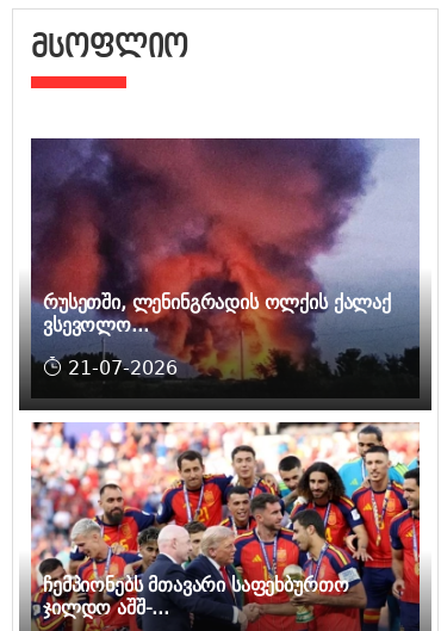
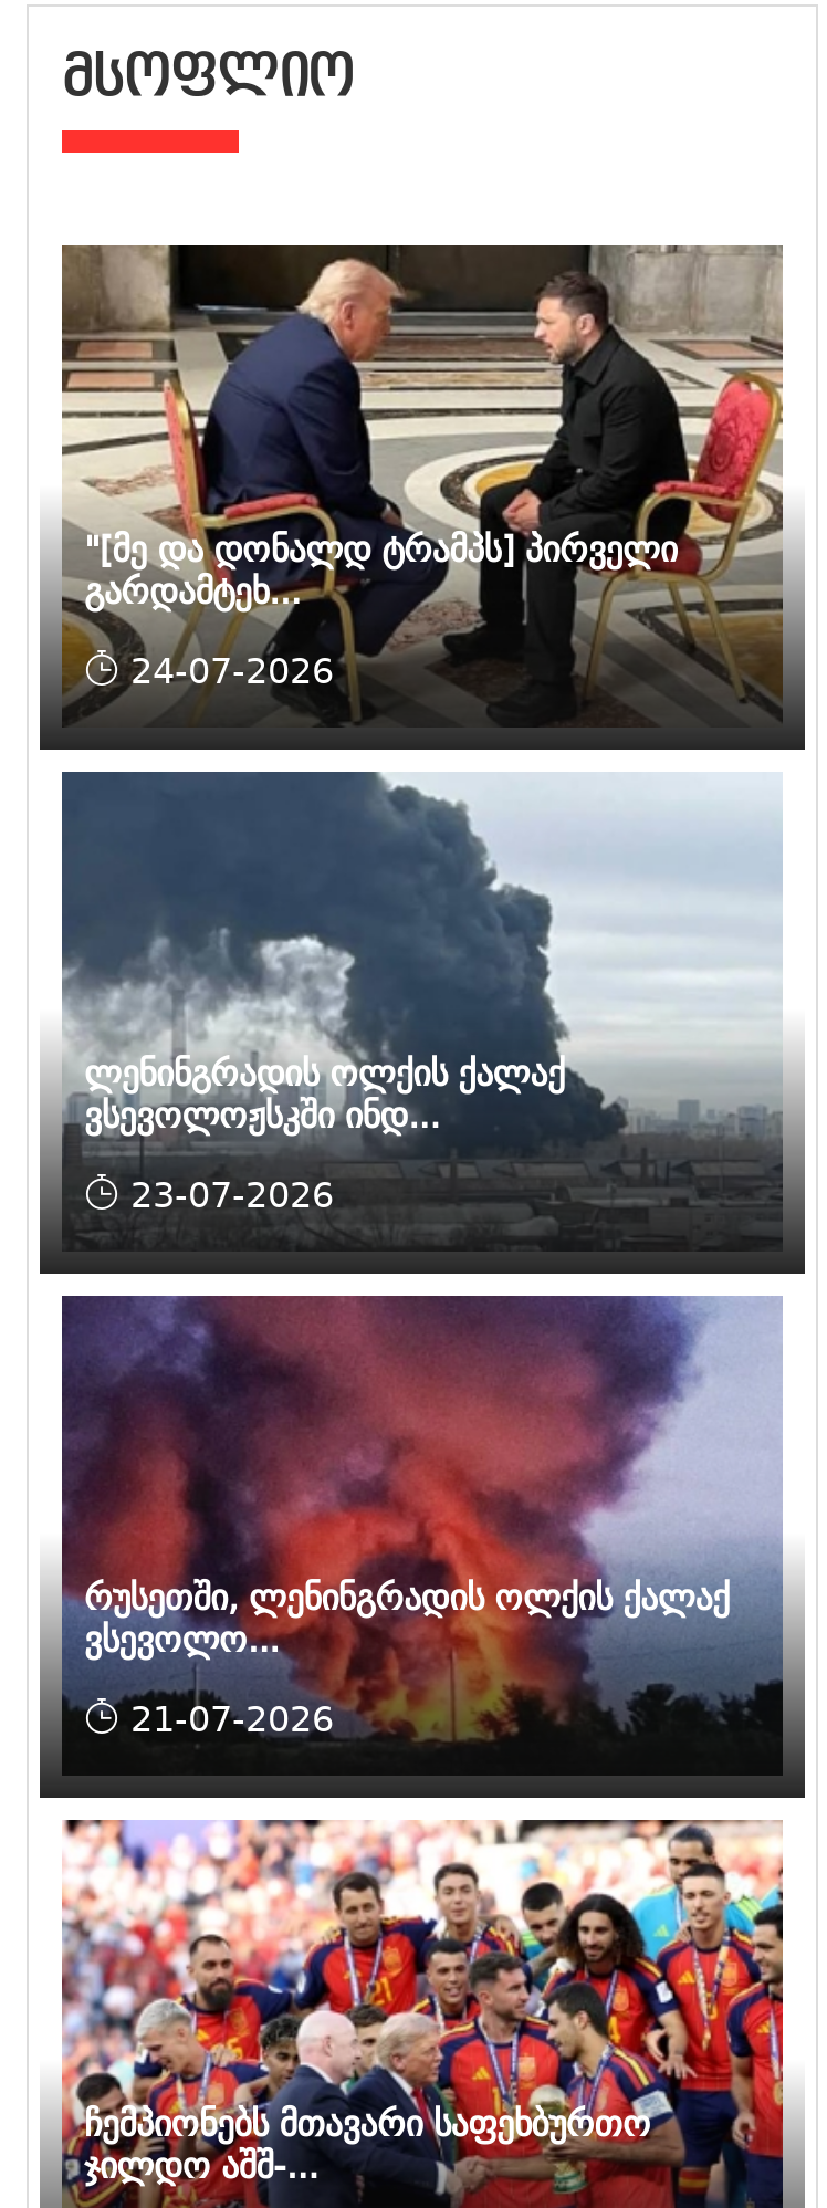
none -> [40,770,805,1276] [image] | ლენინგრადის ოლქის ქალაქ | ვსევოლოჟსკში ინდ... | 23-07-2026
none -> [60,243,785,725] [image] | "[მე და დონალდ ტრამპს] პირველი | გარდამტეხ... | 24-07-2026

